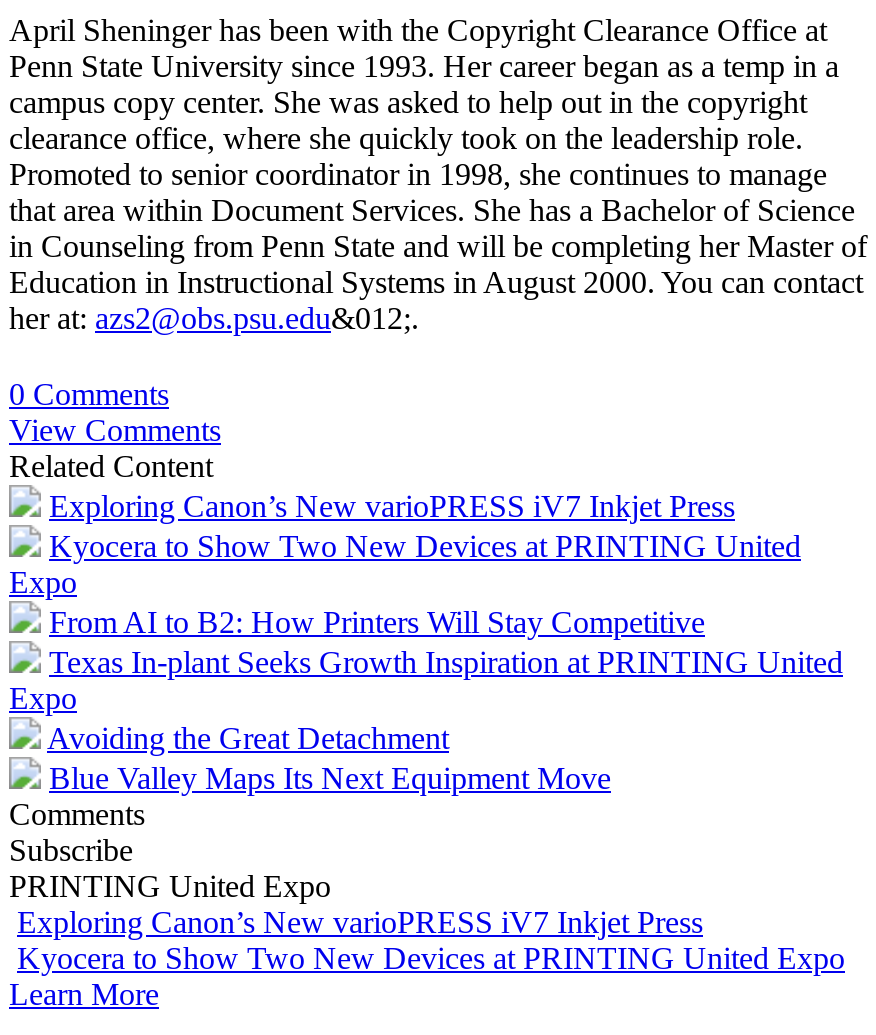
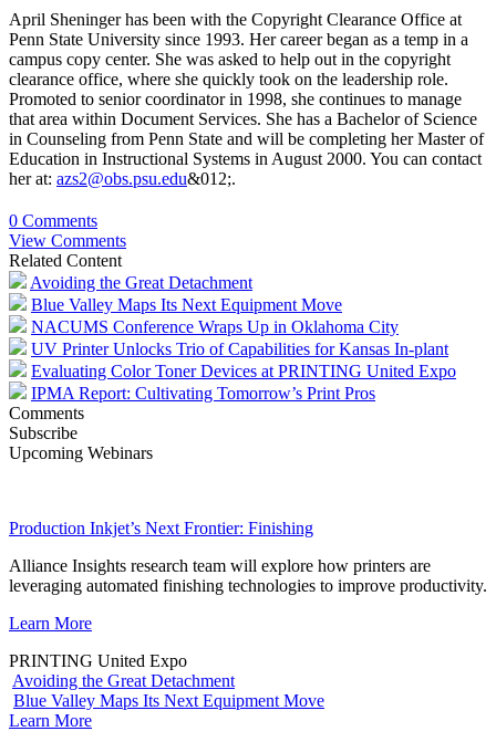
[9,489,843,715] Exploring Canon’s New varioPRESS iV7 Inkjet Press | Kyocera to Show Two New Devices at PRINTING United | Expo | From AI to B2: How Printers Will Stay Competitive | Texas In-plant Seeks Growth Inspiration at PRINTING United | Expo -> none
moved [47,721,611,795] -> [30,273,342,314]: Avoiding the Great Detachment | Blue Valley Maps Its Next Equipment Move
moved [9,797,145,867] -> [9,404,84,442]: Comments | Subscribe
none -> [31,317,456,402] NACUMS Conference Wraps Up in Oklahoma City | UV Printer Unlocks Trio of Capabilities for Kansas In-plant | Evaluating Color Toner Devices at PRINTING United Expo | IPMA Report: Cultivating Tomorrow’s Print Pros
none -> [9,443,153,462] Upcoming Webinars
none -> [9,519,487,632] Production Inkjet’s Next Frontier: Finishing | Alliance Insights research team will explore how printers are | leveraging automated finishing technologies to improve productivity. | Learn More
[17,905,845,975] Exploring Canon’s New varioPRESS iV7 Inkjet Press | Kyocera to Show Two New Devices at PRINTING United Expo -> [12,671,324,710] Avoiding the Great Detachment | Blue Valley Maps Its Next Equipment Move

